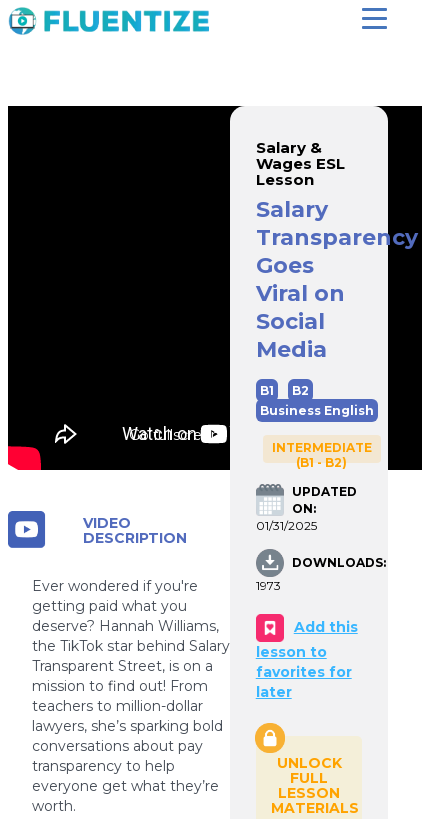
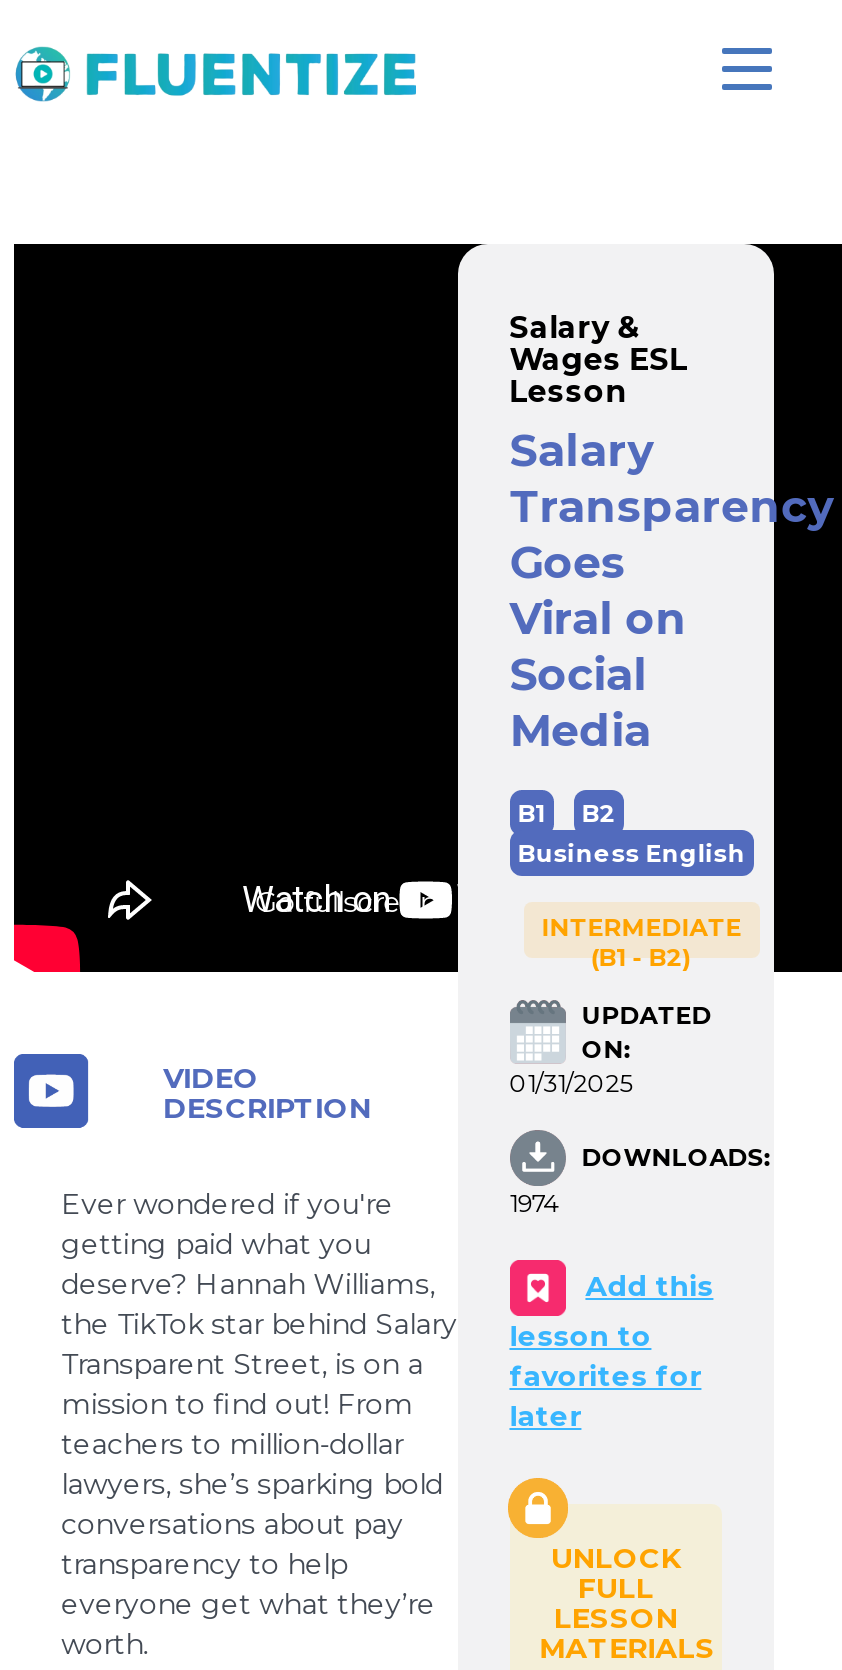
[256,578,281,593] 1973 -> [509,1188,559,1218] 1974

